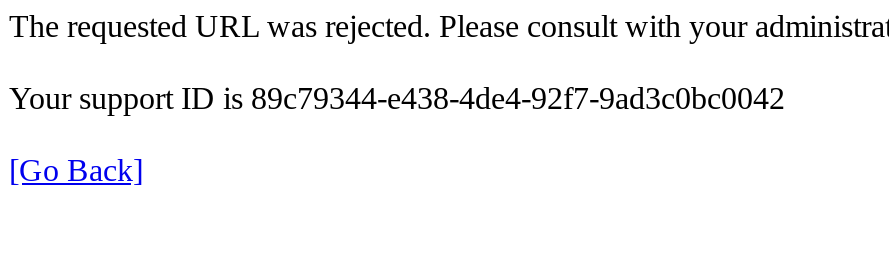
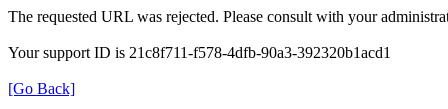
[9,81,785,115] Your support ID is 89c79344-e438-4de4-92f7-9ad3c0bc0042 -> [8,44,391,61] Your support ID is 21c8f711-f578-4dfb-90a3-392320b1acd1

